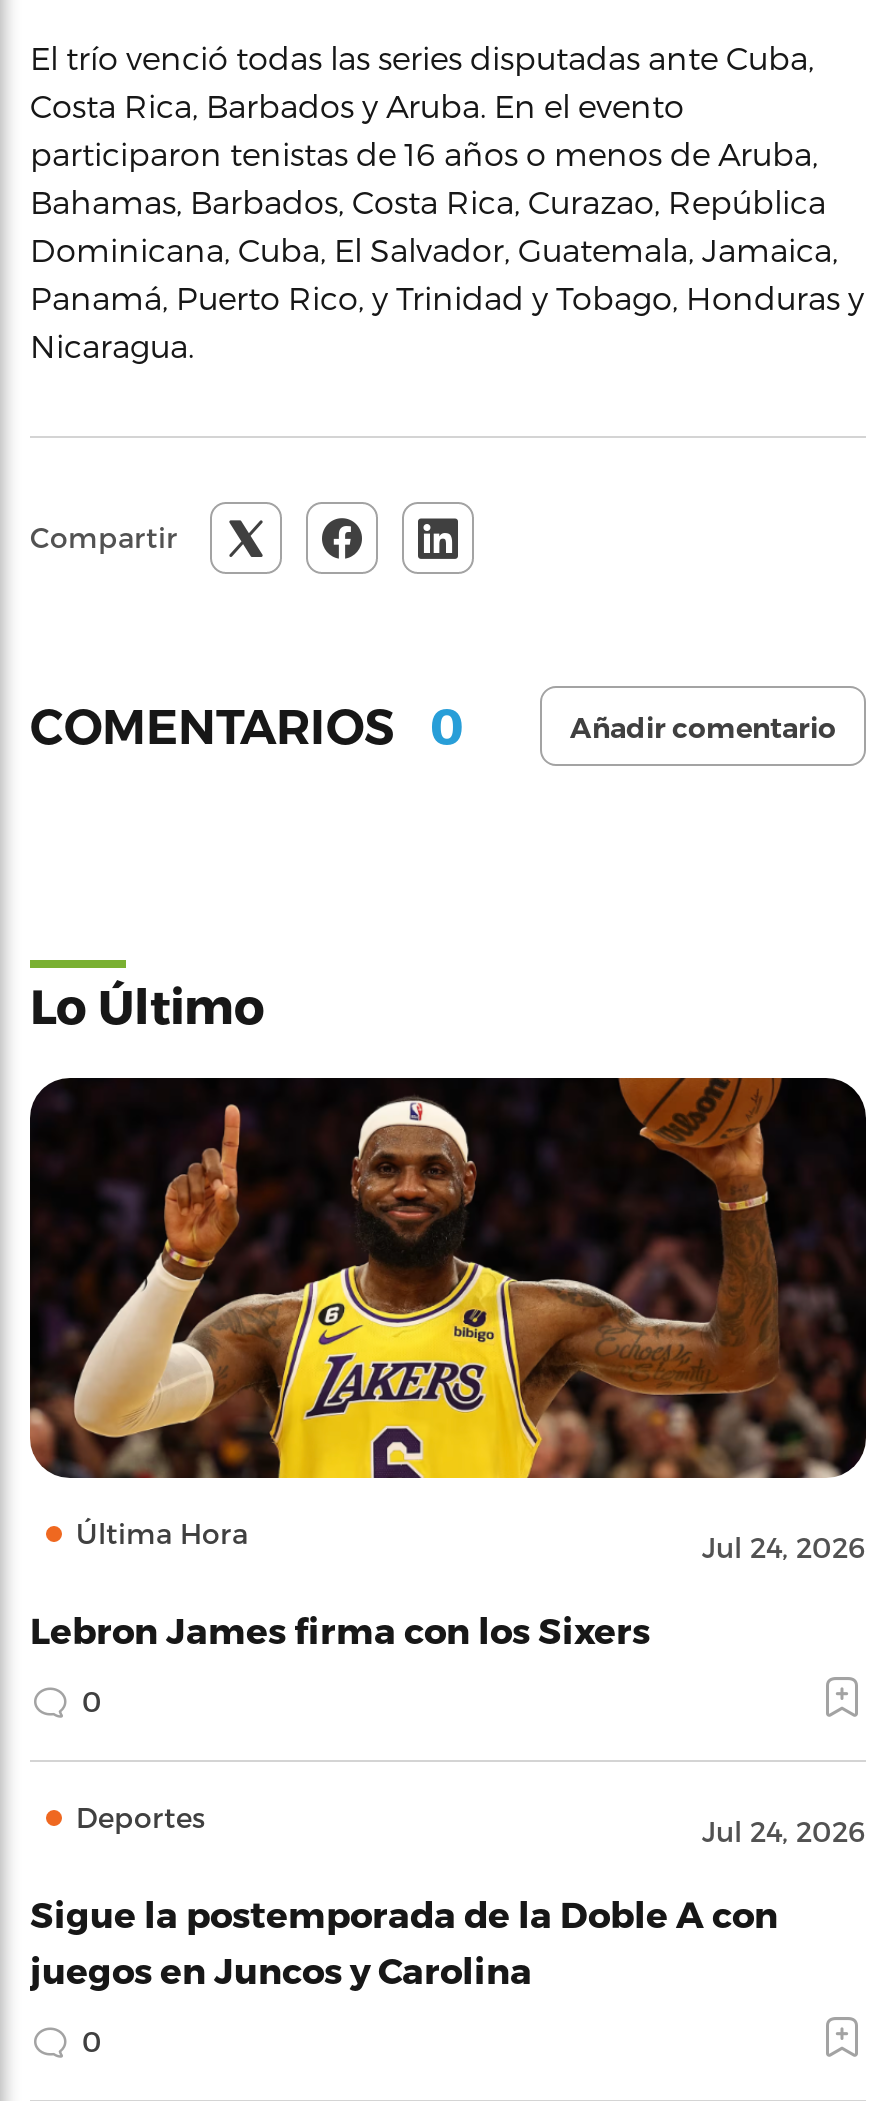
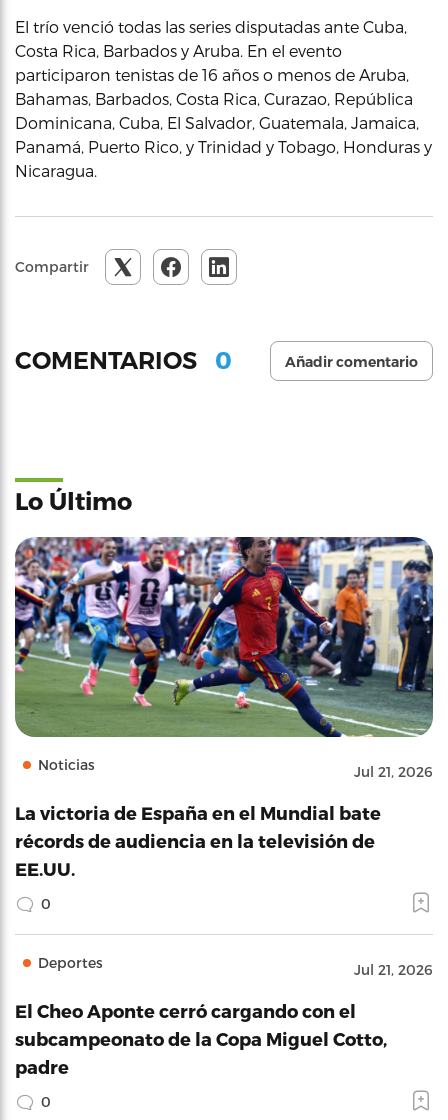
[28,1075,868,1564] [image] | Última Hora | Jul 24, 2026 -> [14,536,434,780] [image] | Noticias | Jul 21, 2026
[30,1608,650,1650] Lebron James firma con los Sixers -> [15,802,381,879] La victoria de España en el Mundial bate | récords de audiencia en la televisión de | EE.UU.
[702,1814,866,1848] Jul 24, 2026 -> [354,961,433,978] Jul 21, 2026
[30,1892,778,1990] Sigue la postemporada de la Doble A con | juegos en Juncos y Carolina -> [15,1000,387,1077] El Cheo Aponte cerró cargando con el | subcampeonato de la Copa Miguel Cotto, | padre

